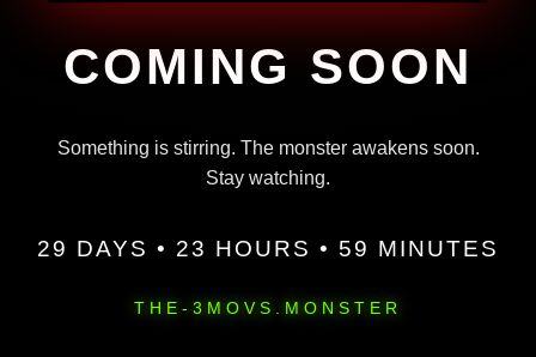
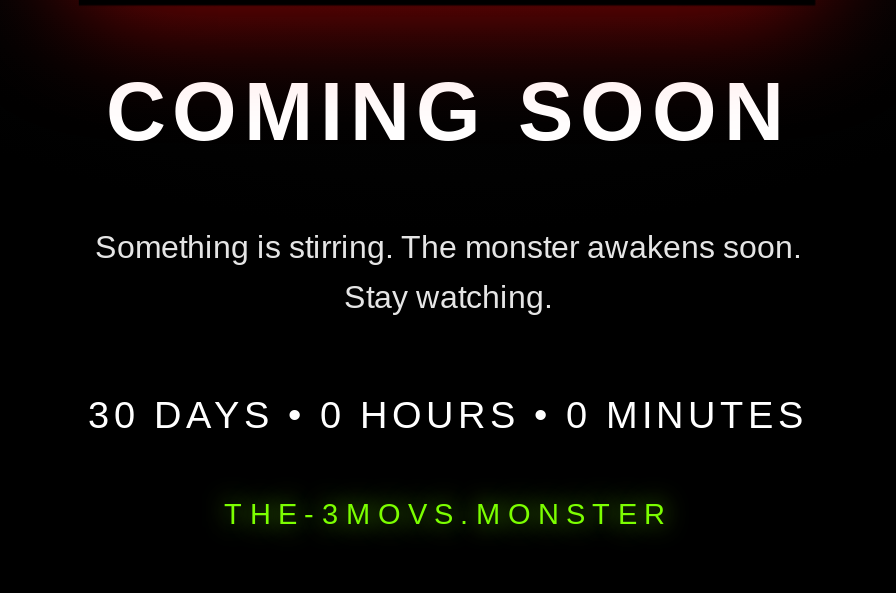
[37,236,499,261] 29 DAYS • 23 HOURS • 59 MINUTES -> [88,394,808,436] 30 DAYS • 0 HOURS • 0 MINUTES

